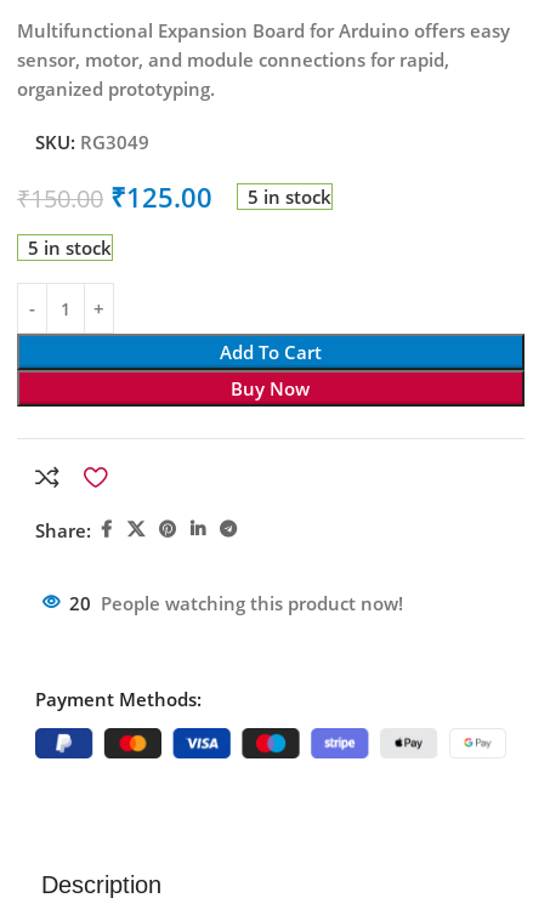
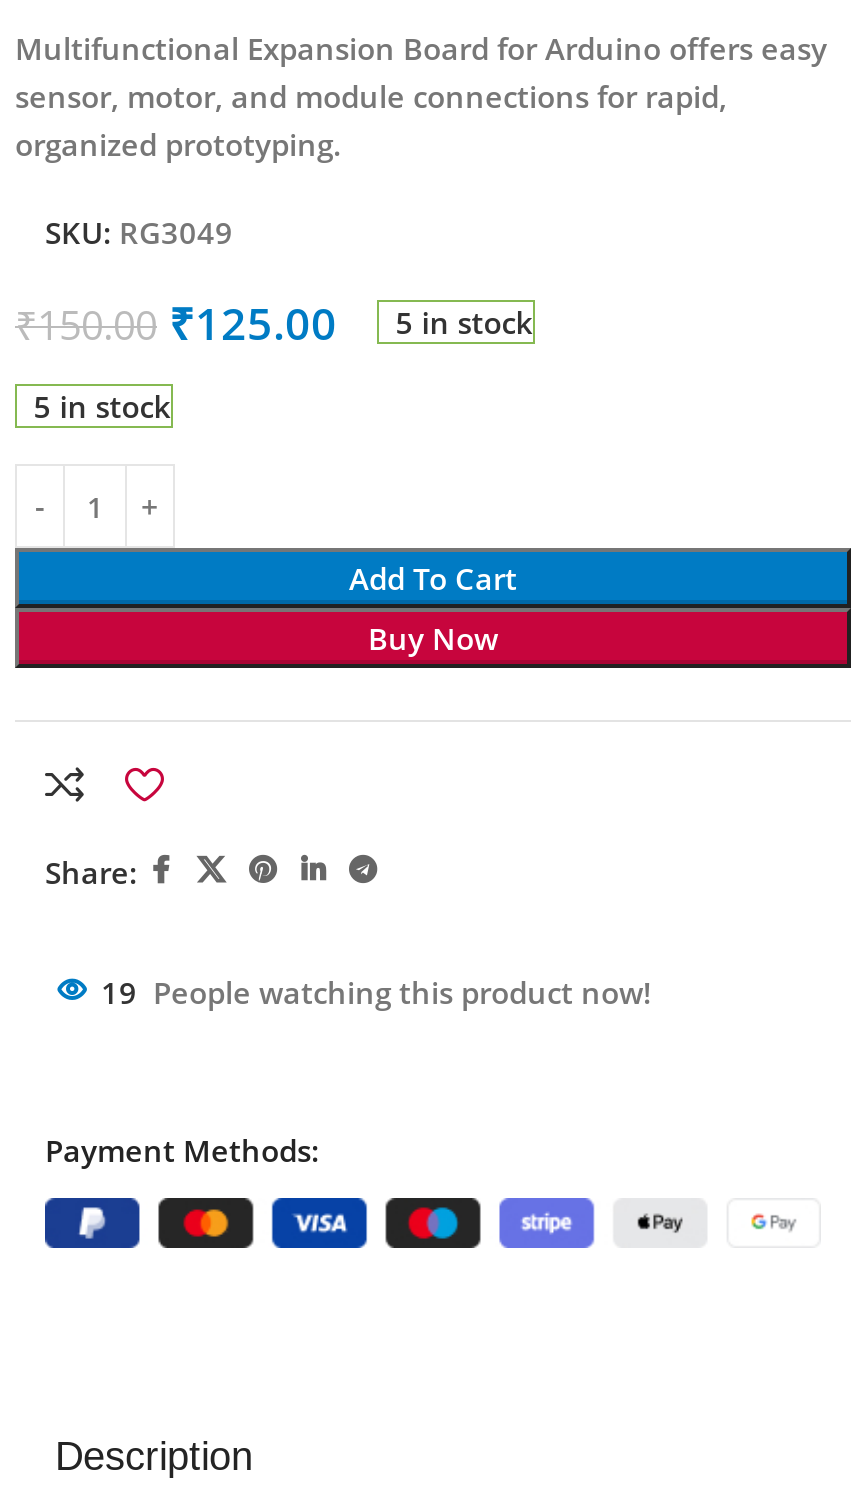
[69,591,403,616] 20 People watching this product now! -> [101,972,651,1012] 19 People watching this product now!

